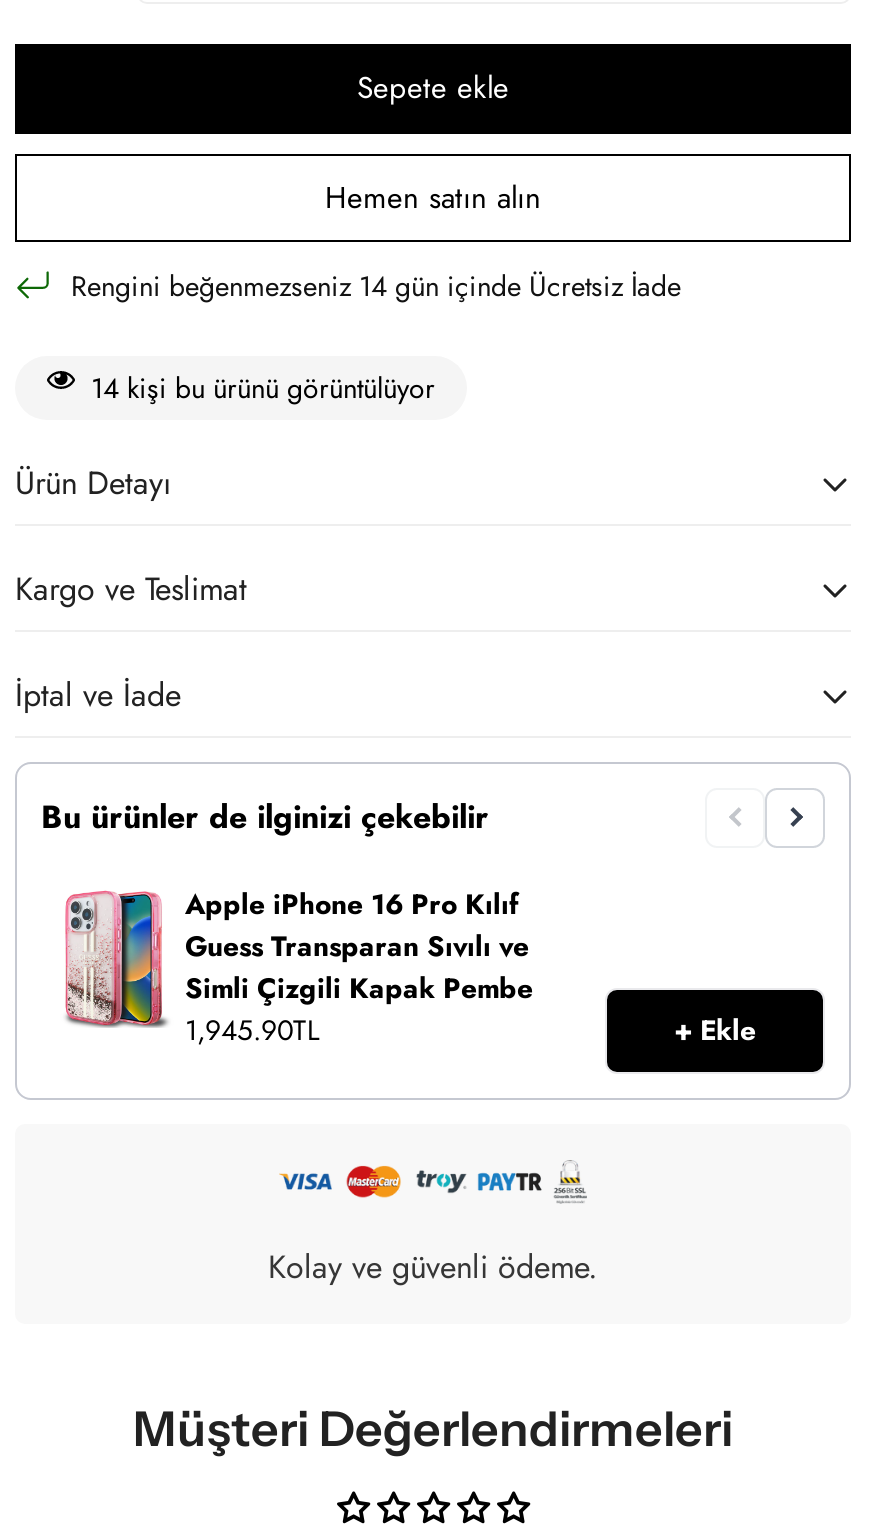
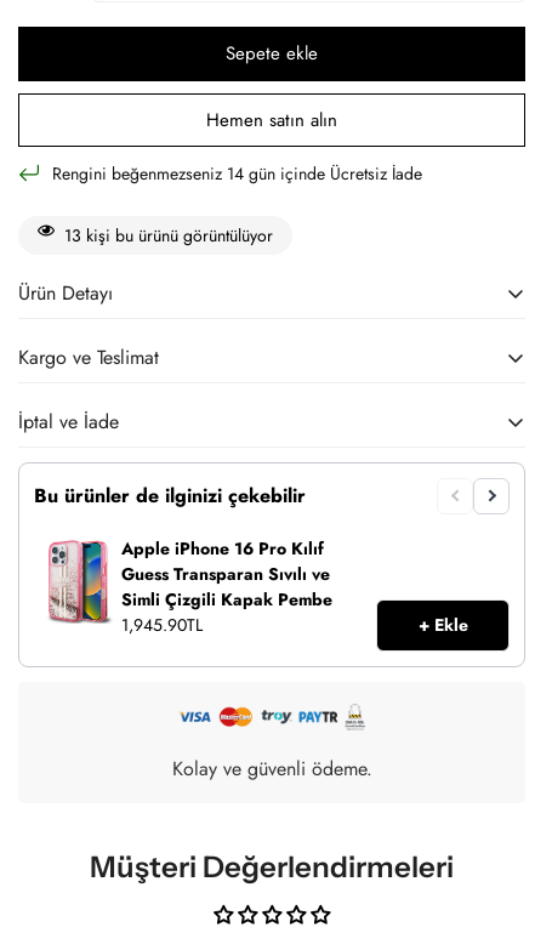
[91,367,435,407] 14 kişi bu ürünü görüntülüyor -> [64,223,273,247] 13 kişi bu ürünü görüntülüyor

